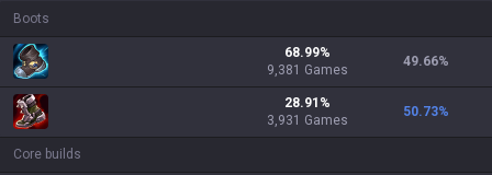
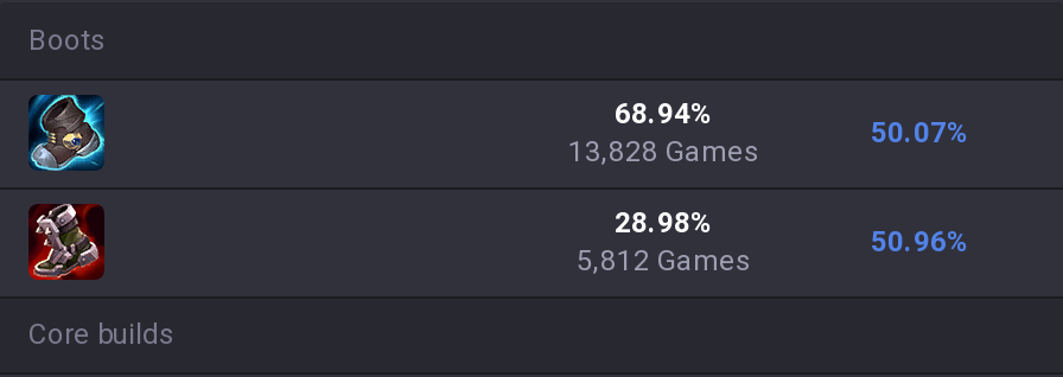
[284,45,331,60] 68.99% -> [615,97,714,130] 68.94%
[403,54,449,69] 49.66% -> [871,116,970,149] 50.07%
[267,62,348,78] 9,381 Games -> [568,135,760,168] 13,828 Games
[284,95,331,110] 28.91% -> [615,206,714,239] 28.98%
[403,104,449,119] 50.73% -> [871,225,970,258] 50.96%
[267,113,348,128] 3,931 Games -> [577,244,752,277] 5,812 Games

